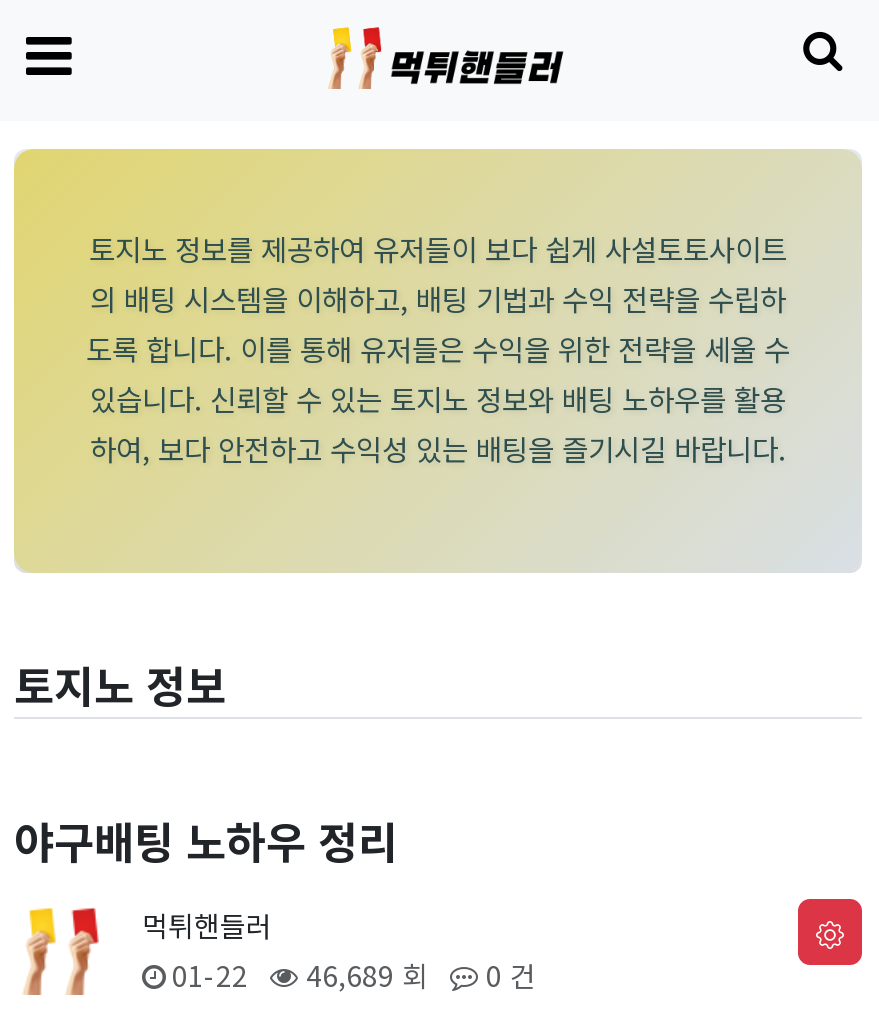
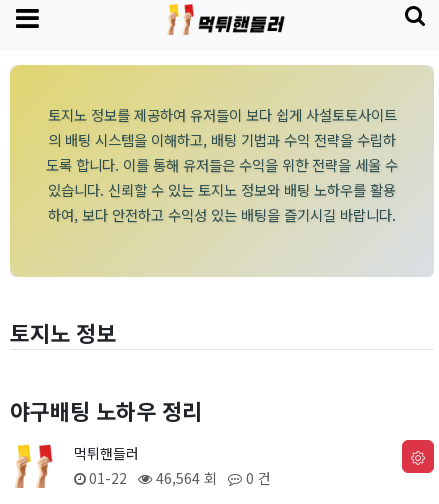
[166,955,536,995] 01-22 46,689 회 0 건 -> [86,468,271,488] 01-22 46,564 회 0 건

